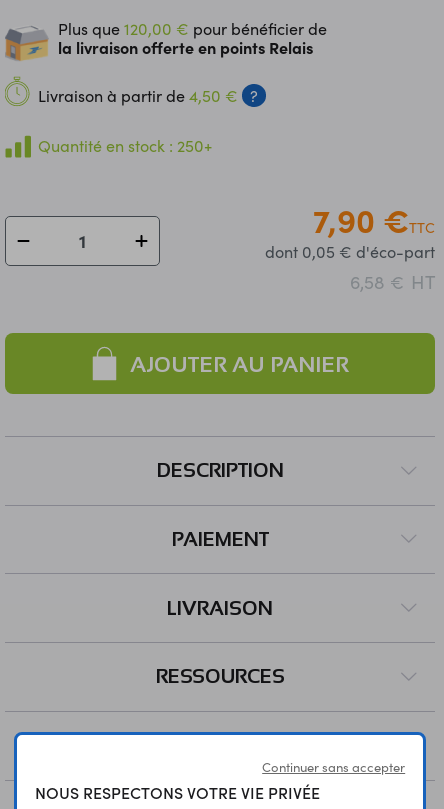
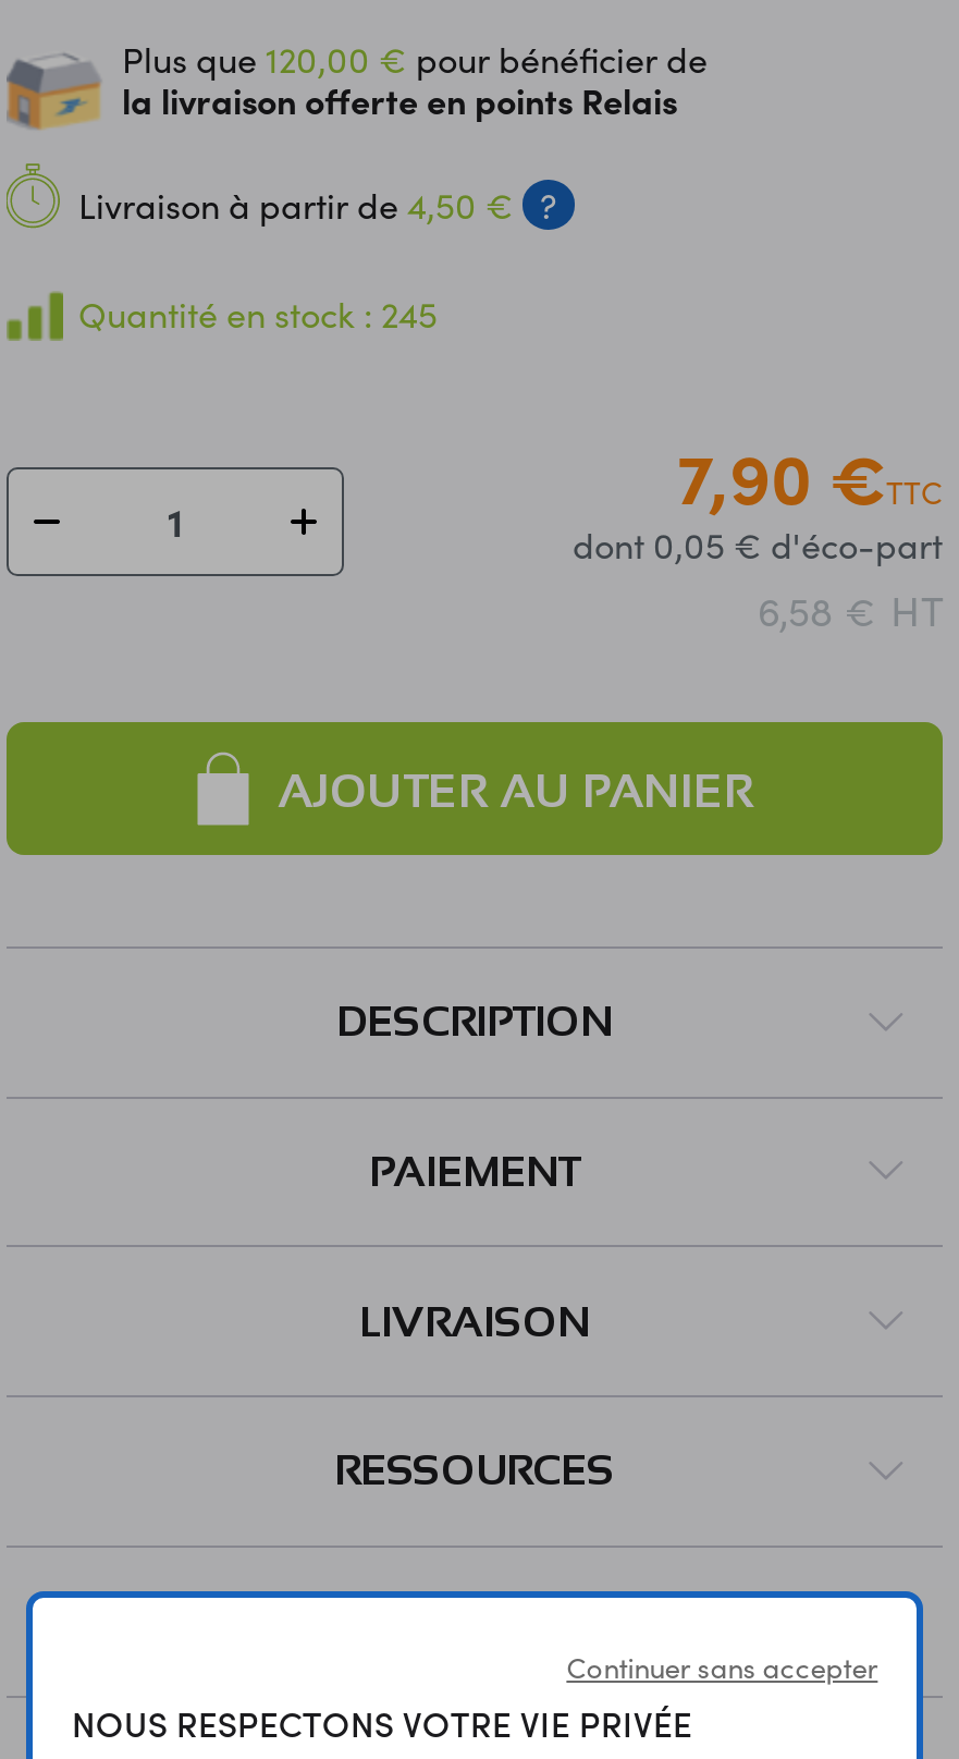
[38,135,212,156] Quantité en stock : 250+ -> [78,290,438,336] Quantité en stock : 245

